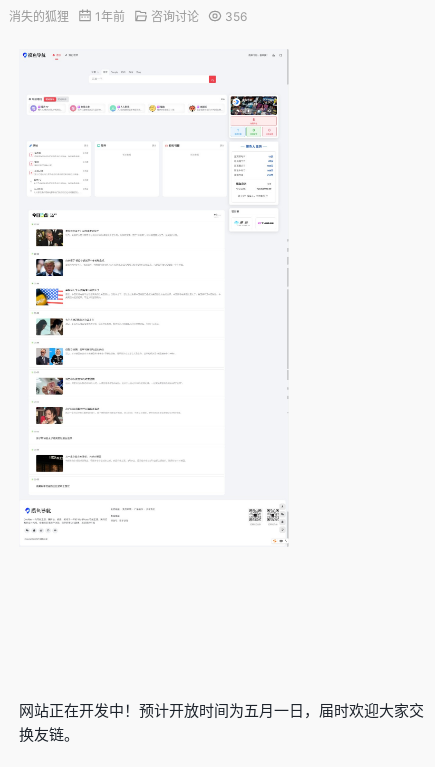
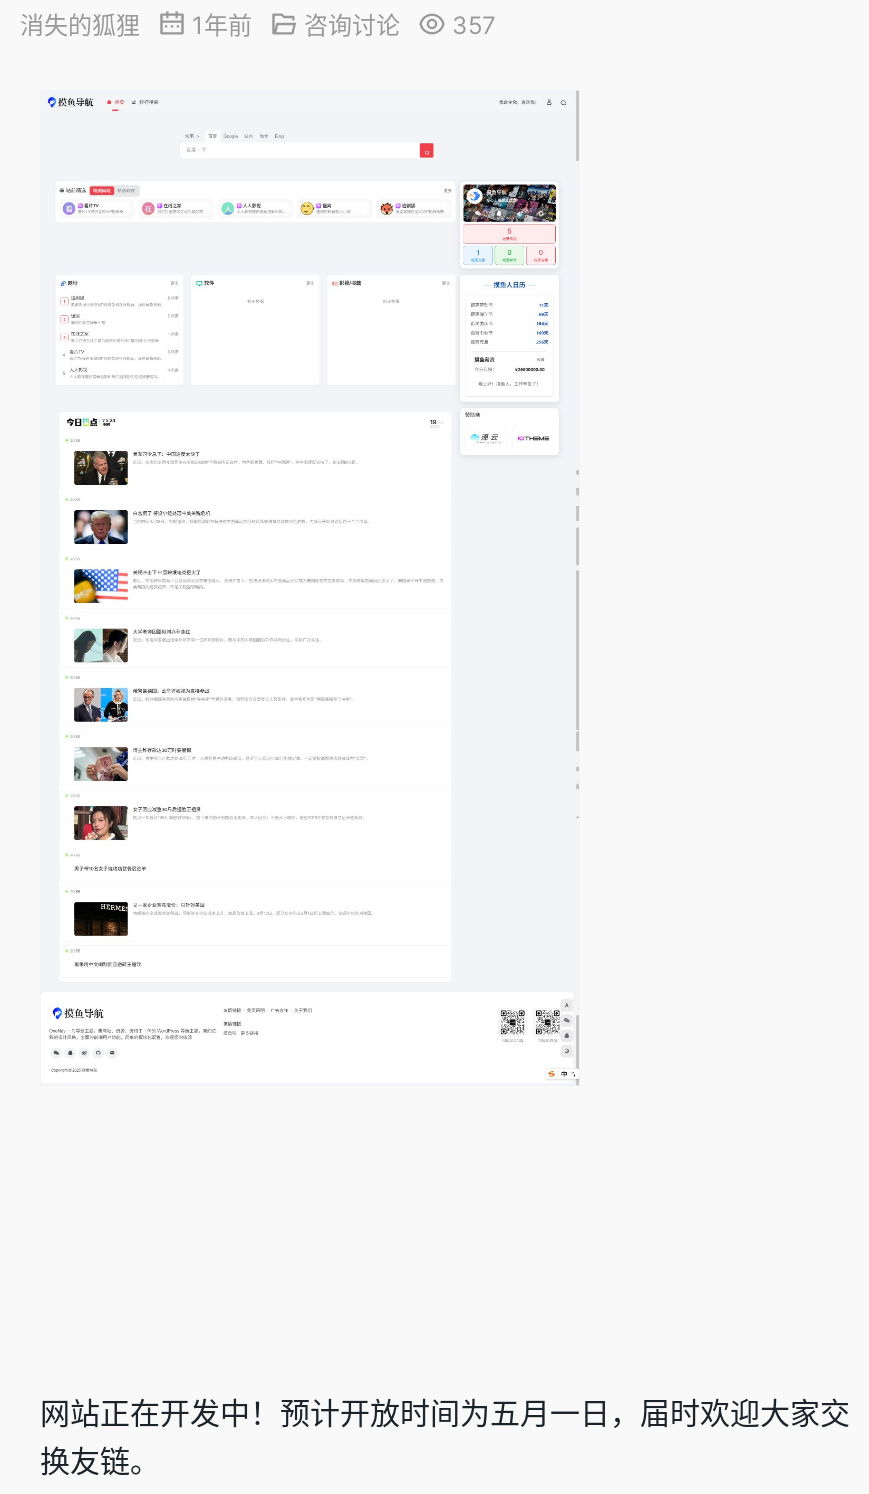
[9,9,247,24] 消失的狐狸 1年前 咨询讨论 356 -> [20,10,496,40] 消失的狐狸 1年前 咨询讨论 357

